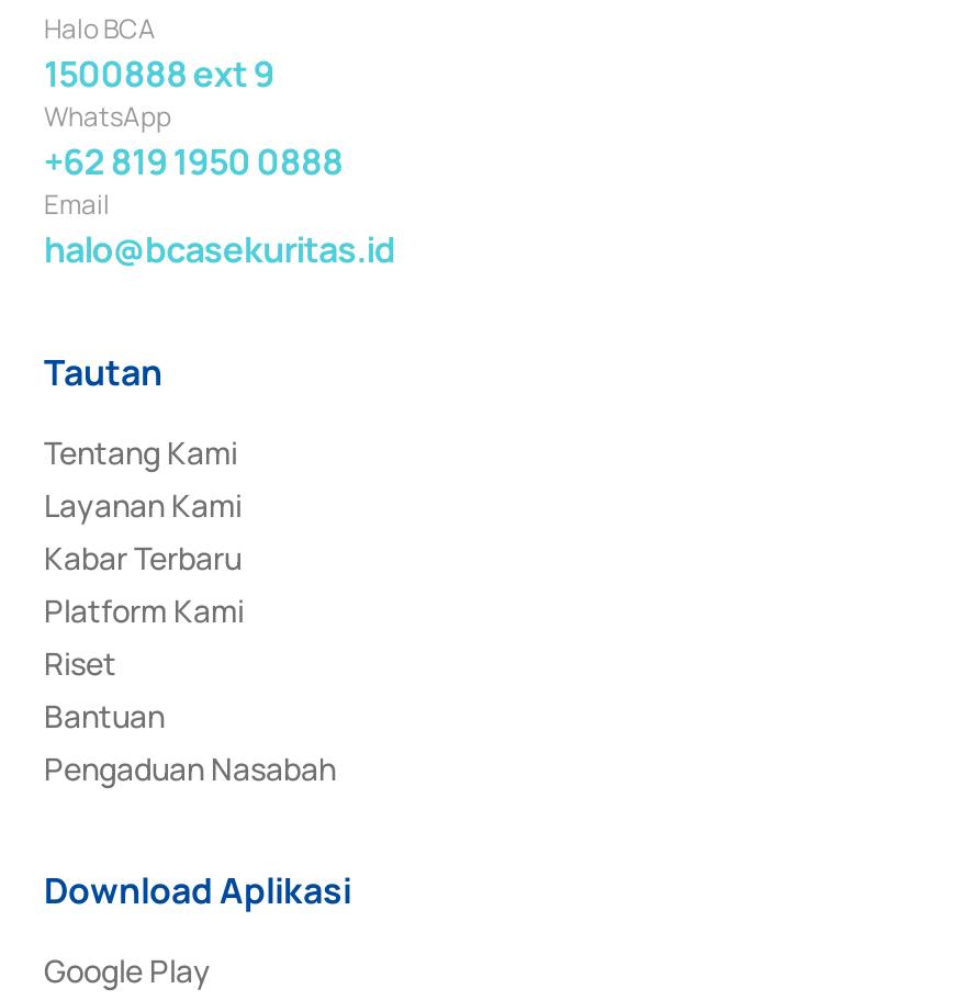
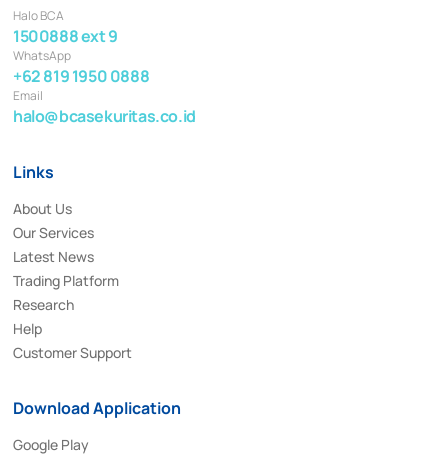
[44,225,395,273] halo@bcasekuritas.id -> [13,105,196,127] halo@bcasekuritas.co.id
[44,348,162,396] Tautan -> [13,161,54,183] Links
[44,431,336,789] Tentang Kami | Layanan Kami | Kabar Terbaru | Platform Kami | Riset | Bantuan | Pengaduan Nasabah -> [13,199,132,362] About Us | Our Services | Latest News | Trading Platform | Research | Help | Customer Support
[44,866,351,914] Download Aplikasi -> [13,397,181,419] Download Application

